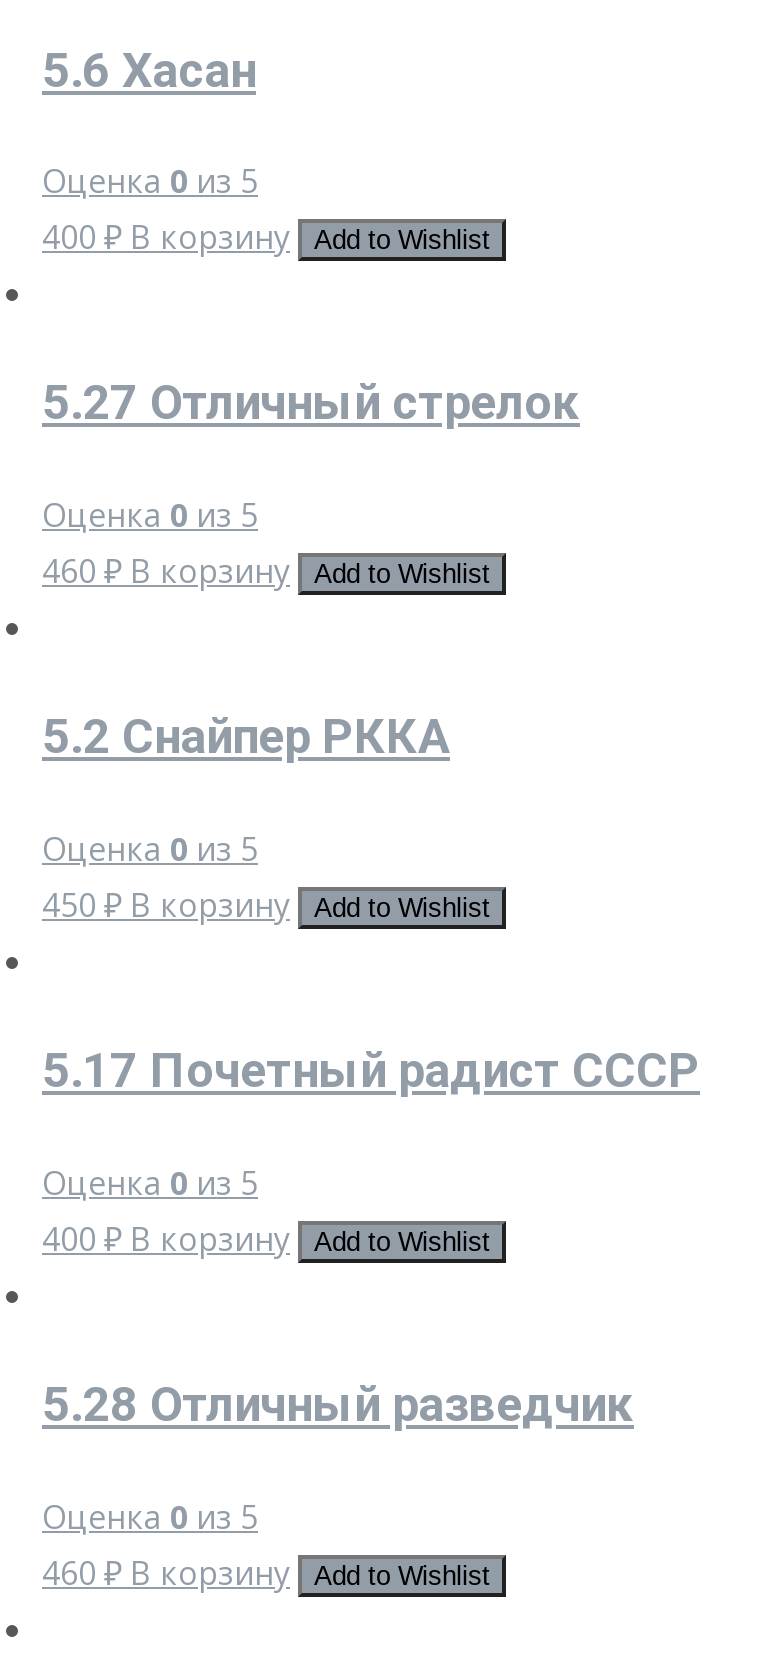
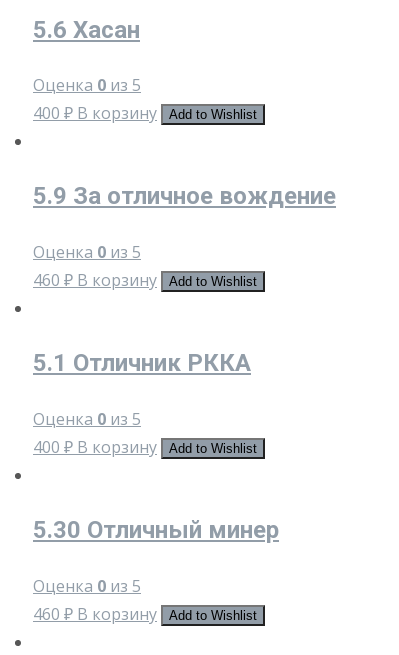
[42,376,580,432] 5.27 Отличный стрелок -> [33,182,336,210] 5.9 За отличное вождение
[42,709,700,1099] 5.2 Снайпер РККА | Оценка 0 из 5 | 450 ₽ В корзину | Add to Wishlist | 5.17 Почетный радист СССР -> [33,349,251,377] 5.1 Отличник РККА
[42,1377,634,1433] 5.28 Отличный разведчик -> [33,516,279,544] 5.30 Отличный минер

